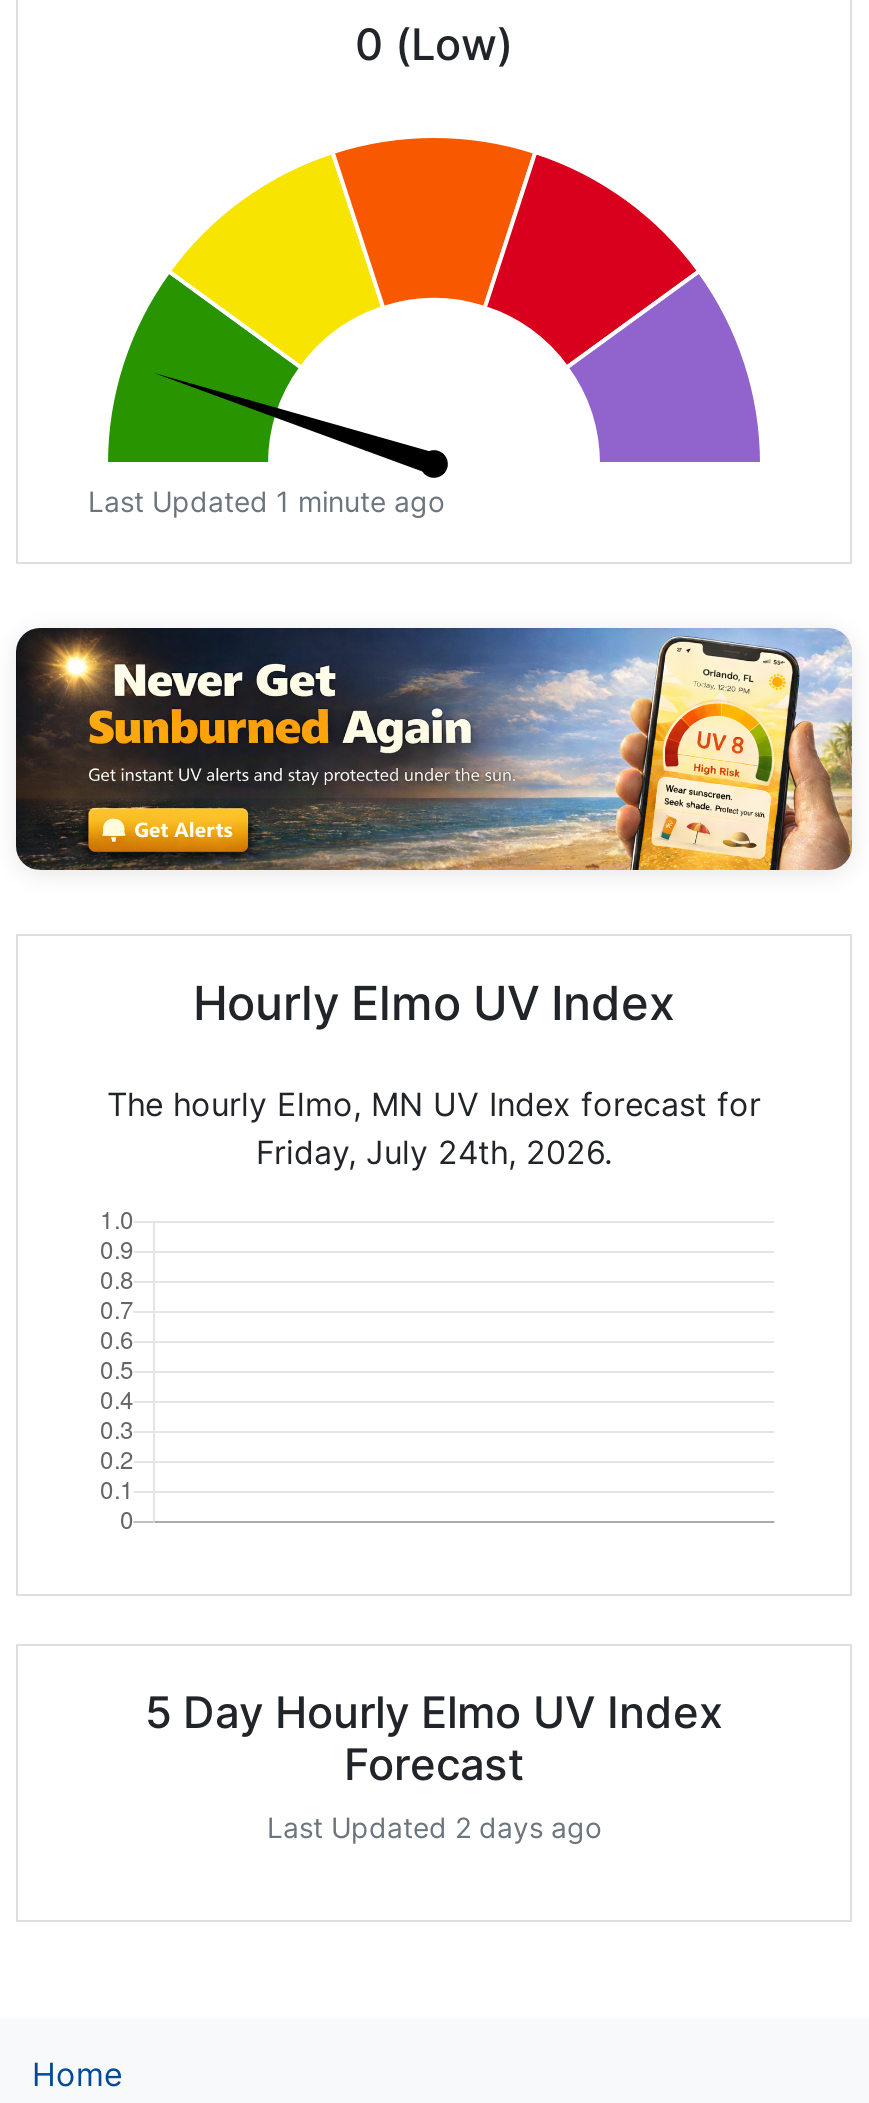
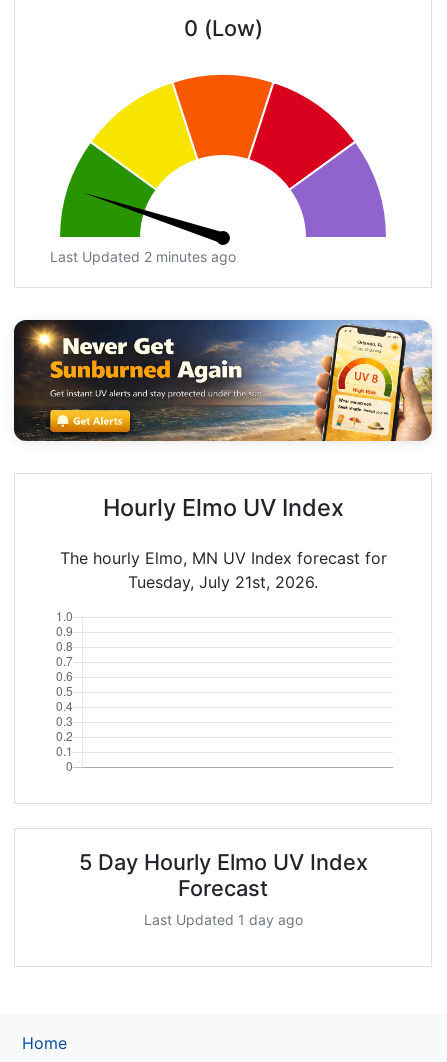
[88,484,444,518] Last Updated 1 minute ago -> [50,248,236,265] Last Updated 2 minutes ago
[256,1132,612,1172] Friday, July 24th, 2026. -> [128,572,318,592] Tuesday, July 21st, 2026.
[267,1810,601,1844] Last Updated 2 days ago -> [143,911,302,928] Last Updated 1 day ago

